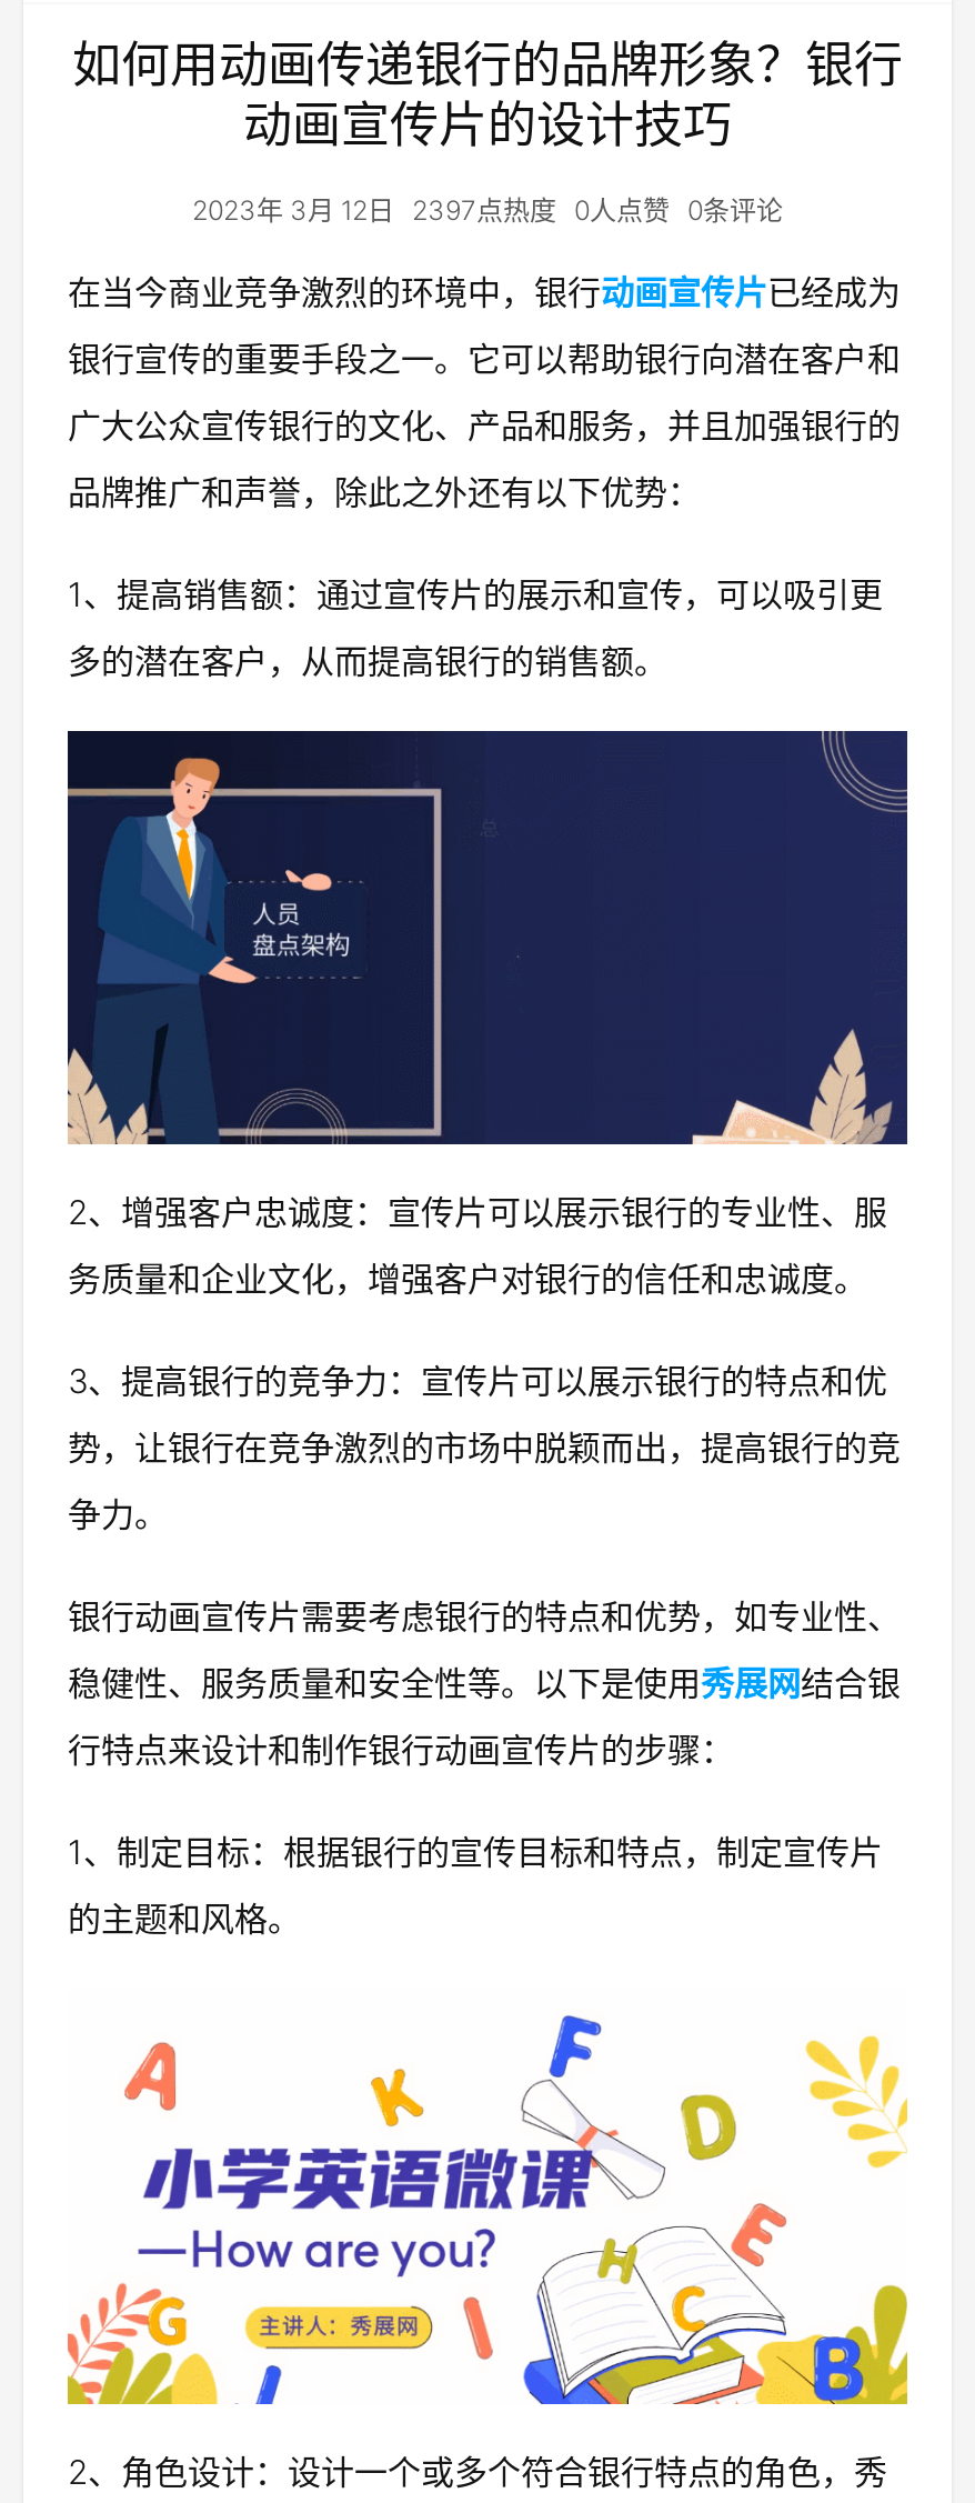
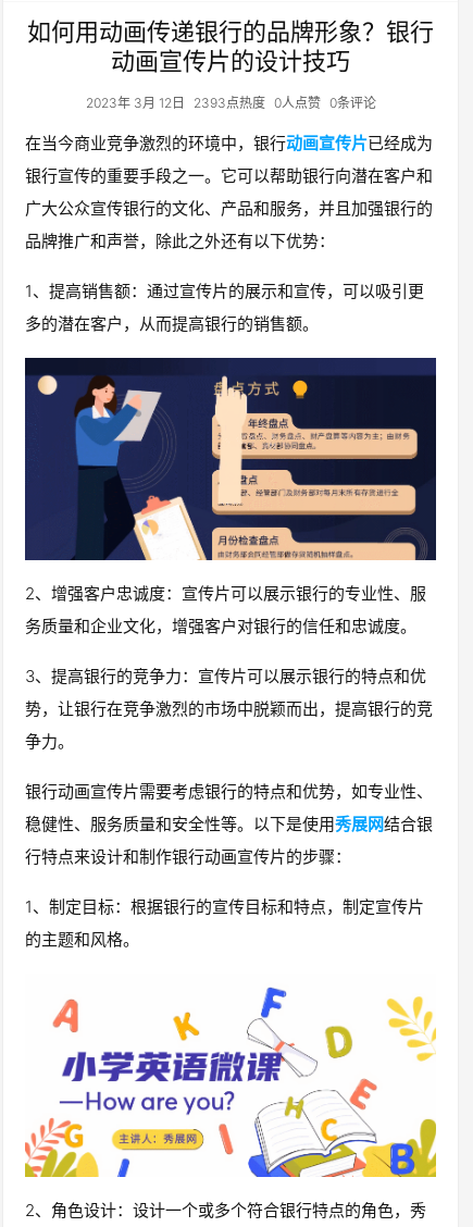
[192,193,783,227] 2023年 3月 12日 2397点热度 0人点赞 0条评论 -> [85,95,376,111] 2023年 3月 12日 2393点热度 0人点赞 0条评论
[66,731,907,1147] [image] -> [24,360,436,561] [image]

